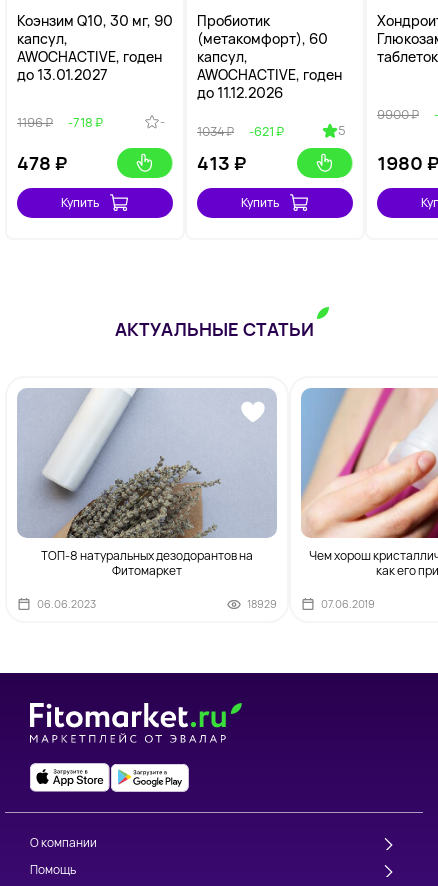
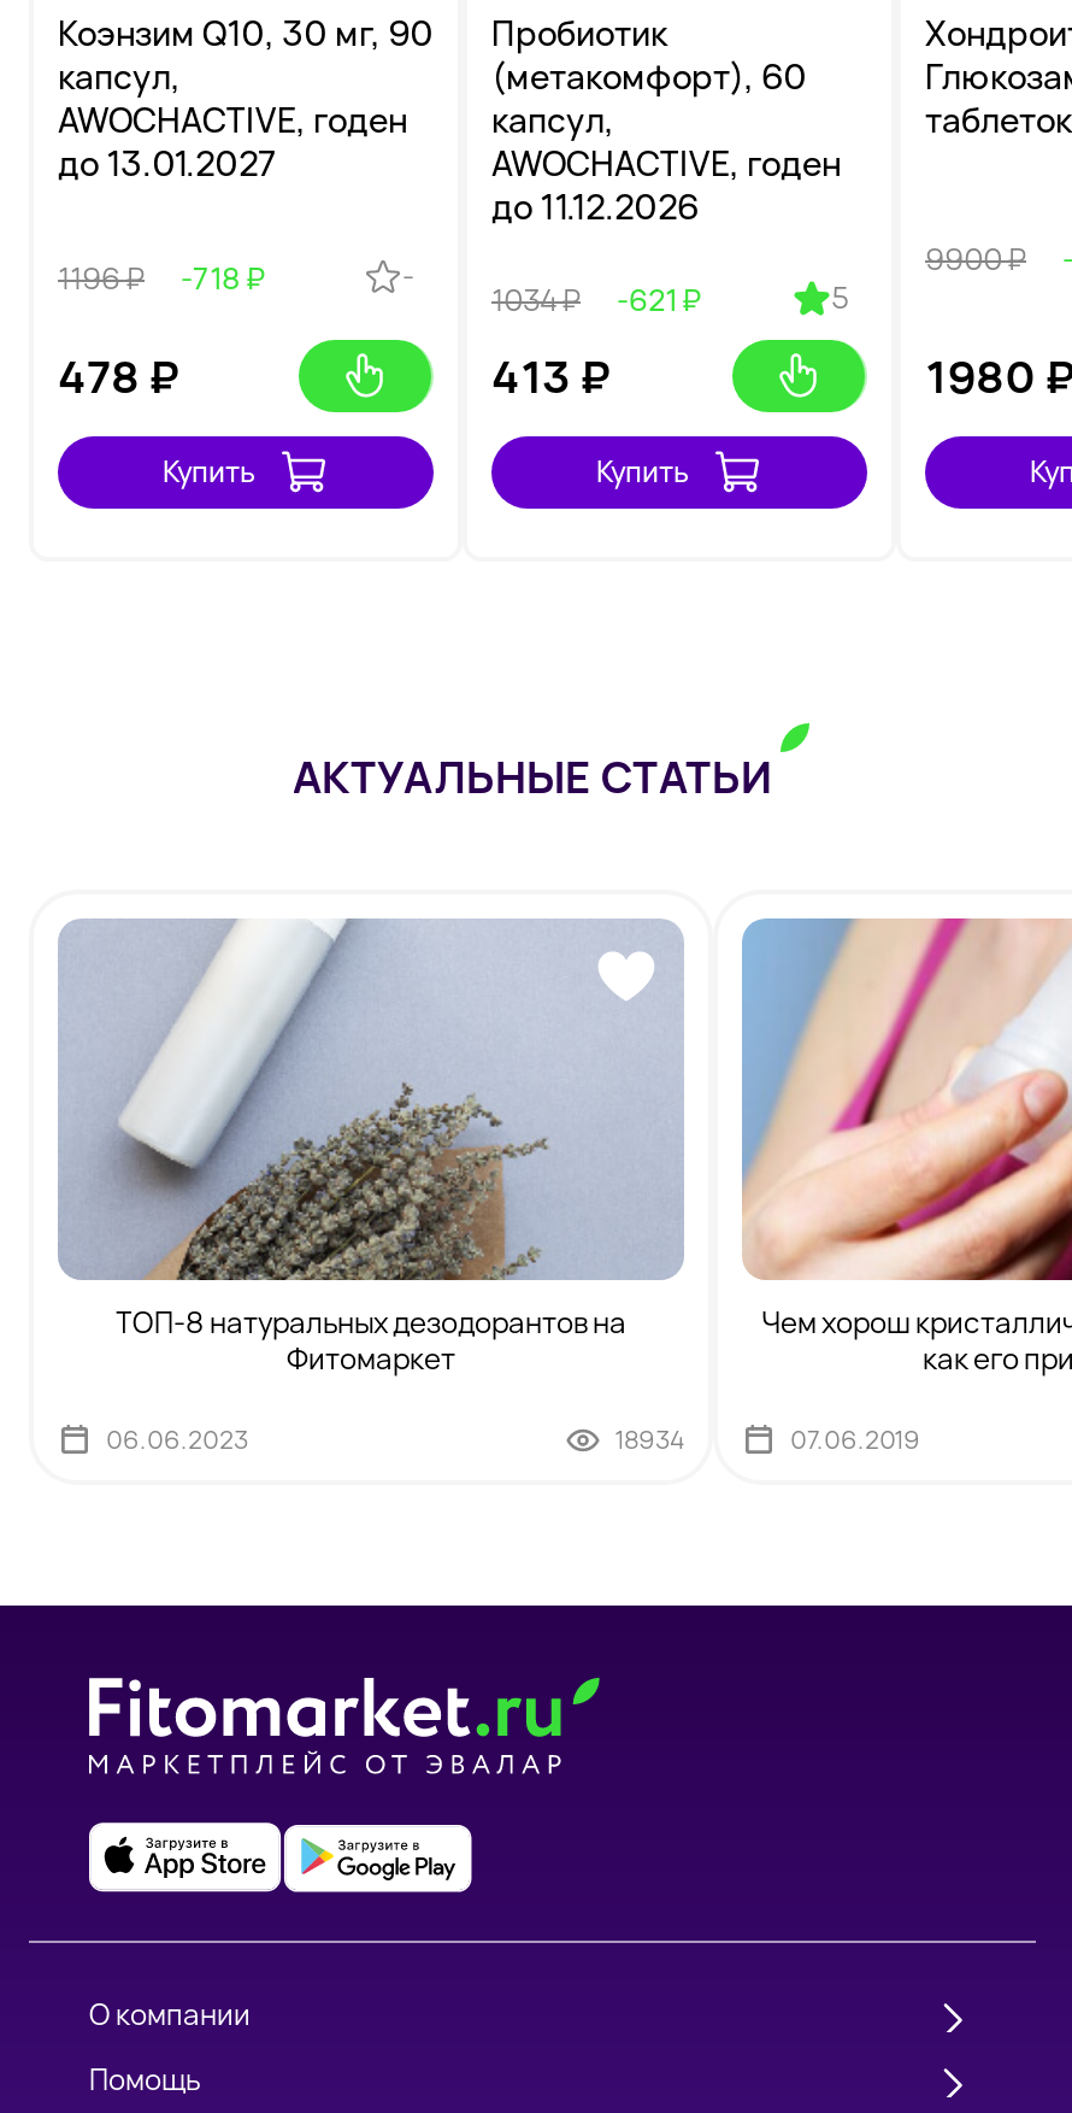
[247,597,277,611] 18929 -> [614,1423,684,1457] 18934

